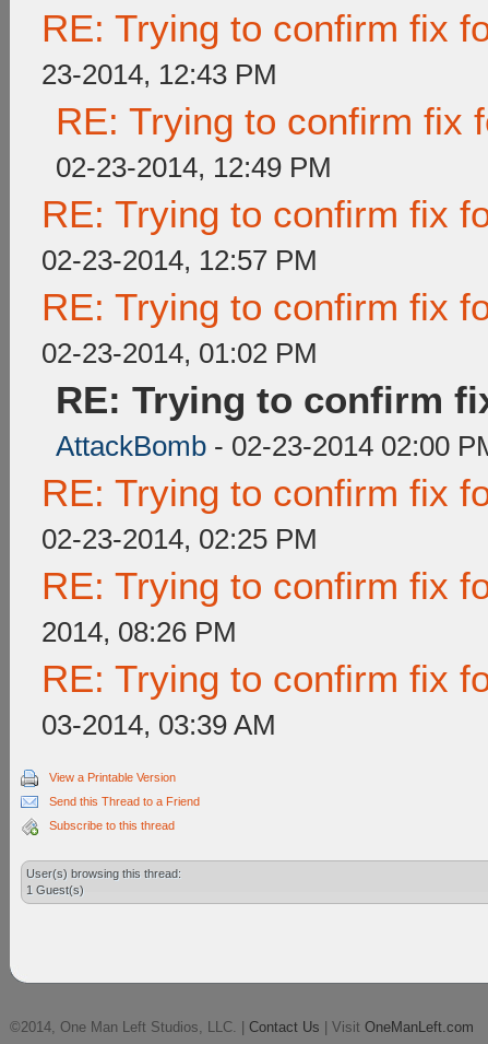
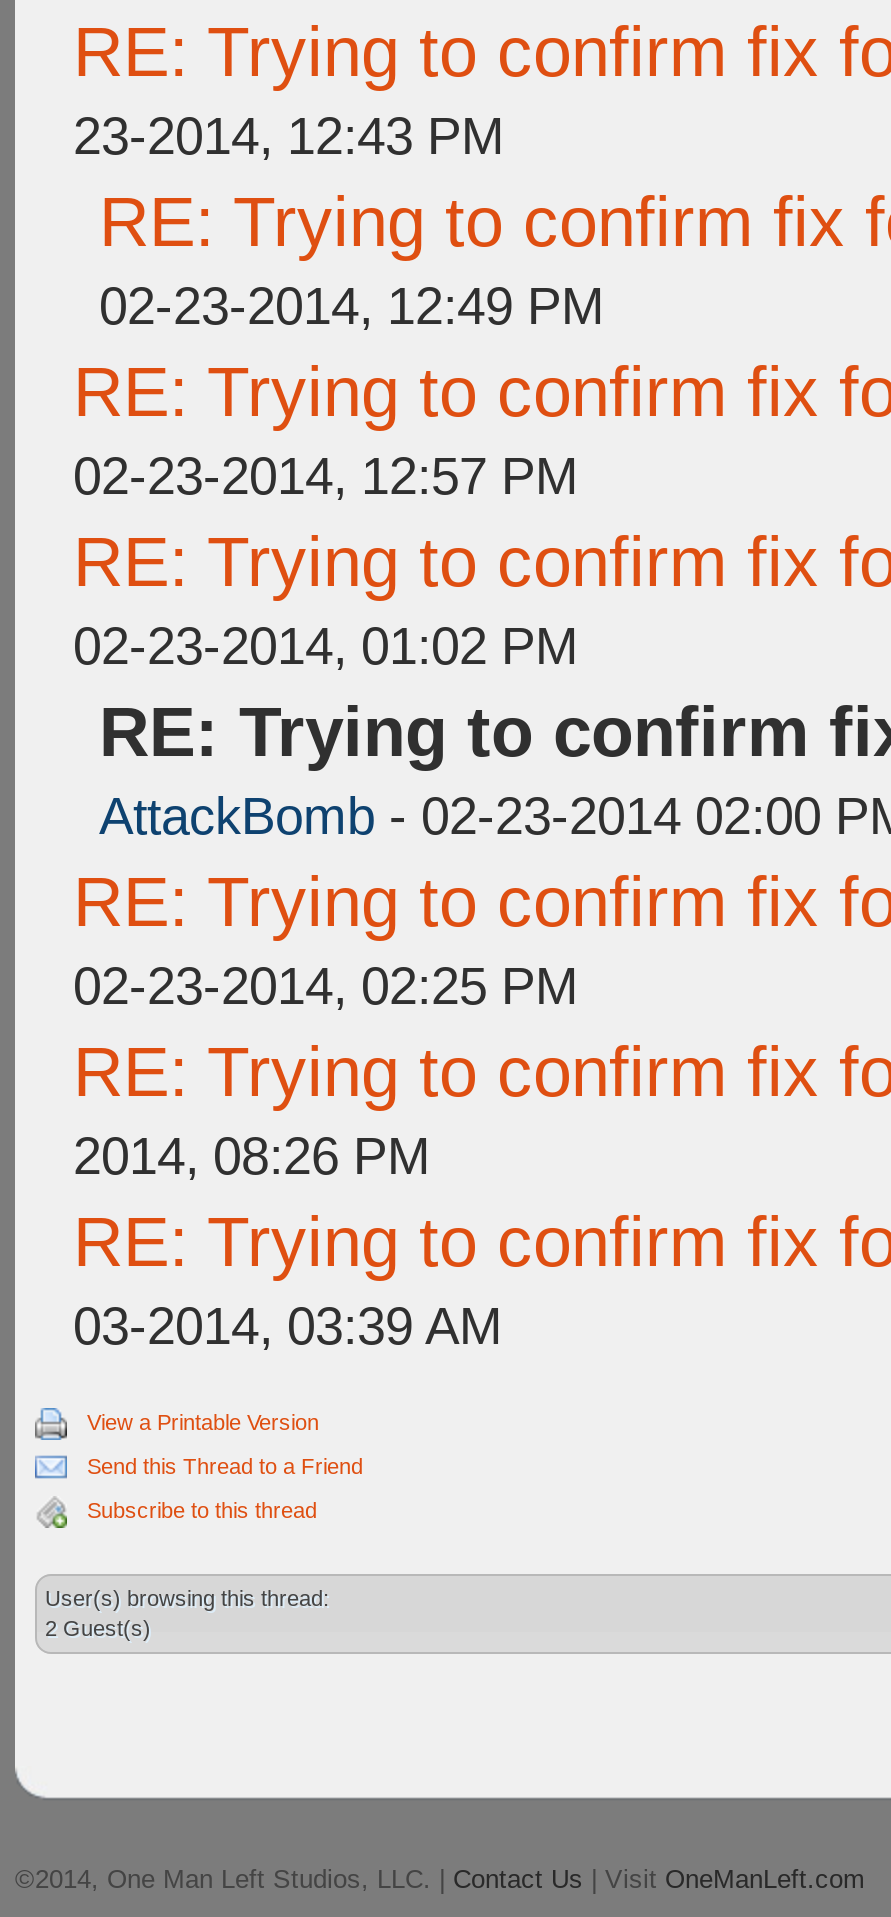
[26,883,84,896] 1 Guest(s) -> [45,1616,151,1640] 2 Guest(s)

